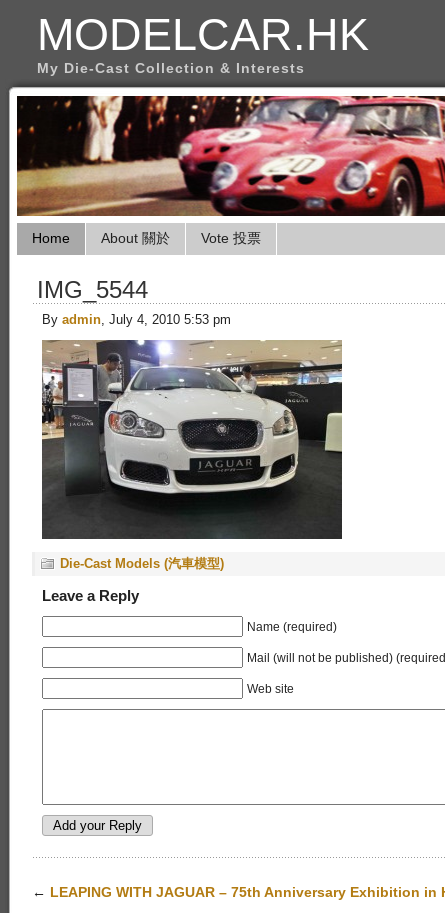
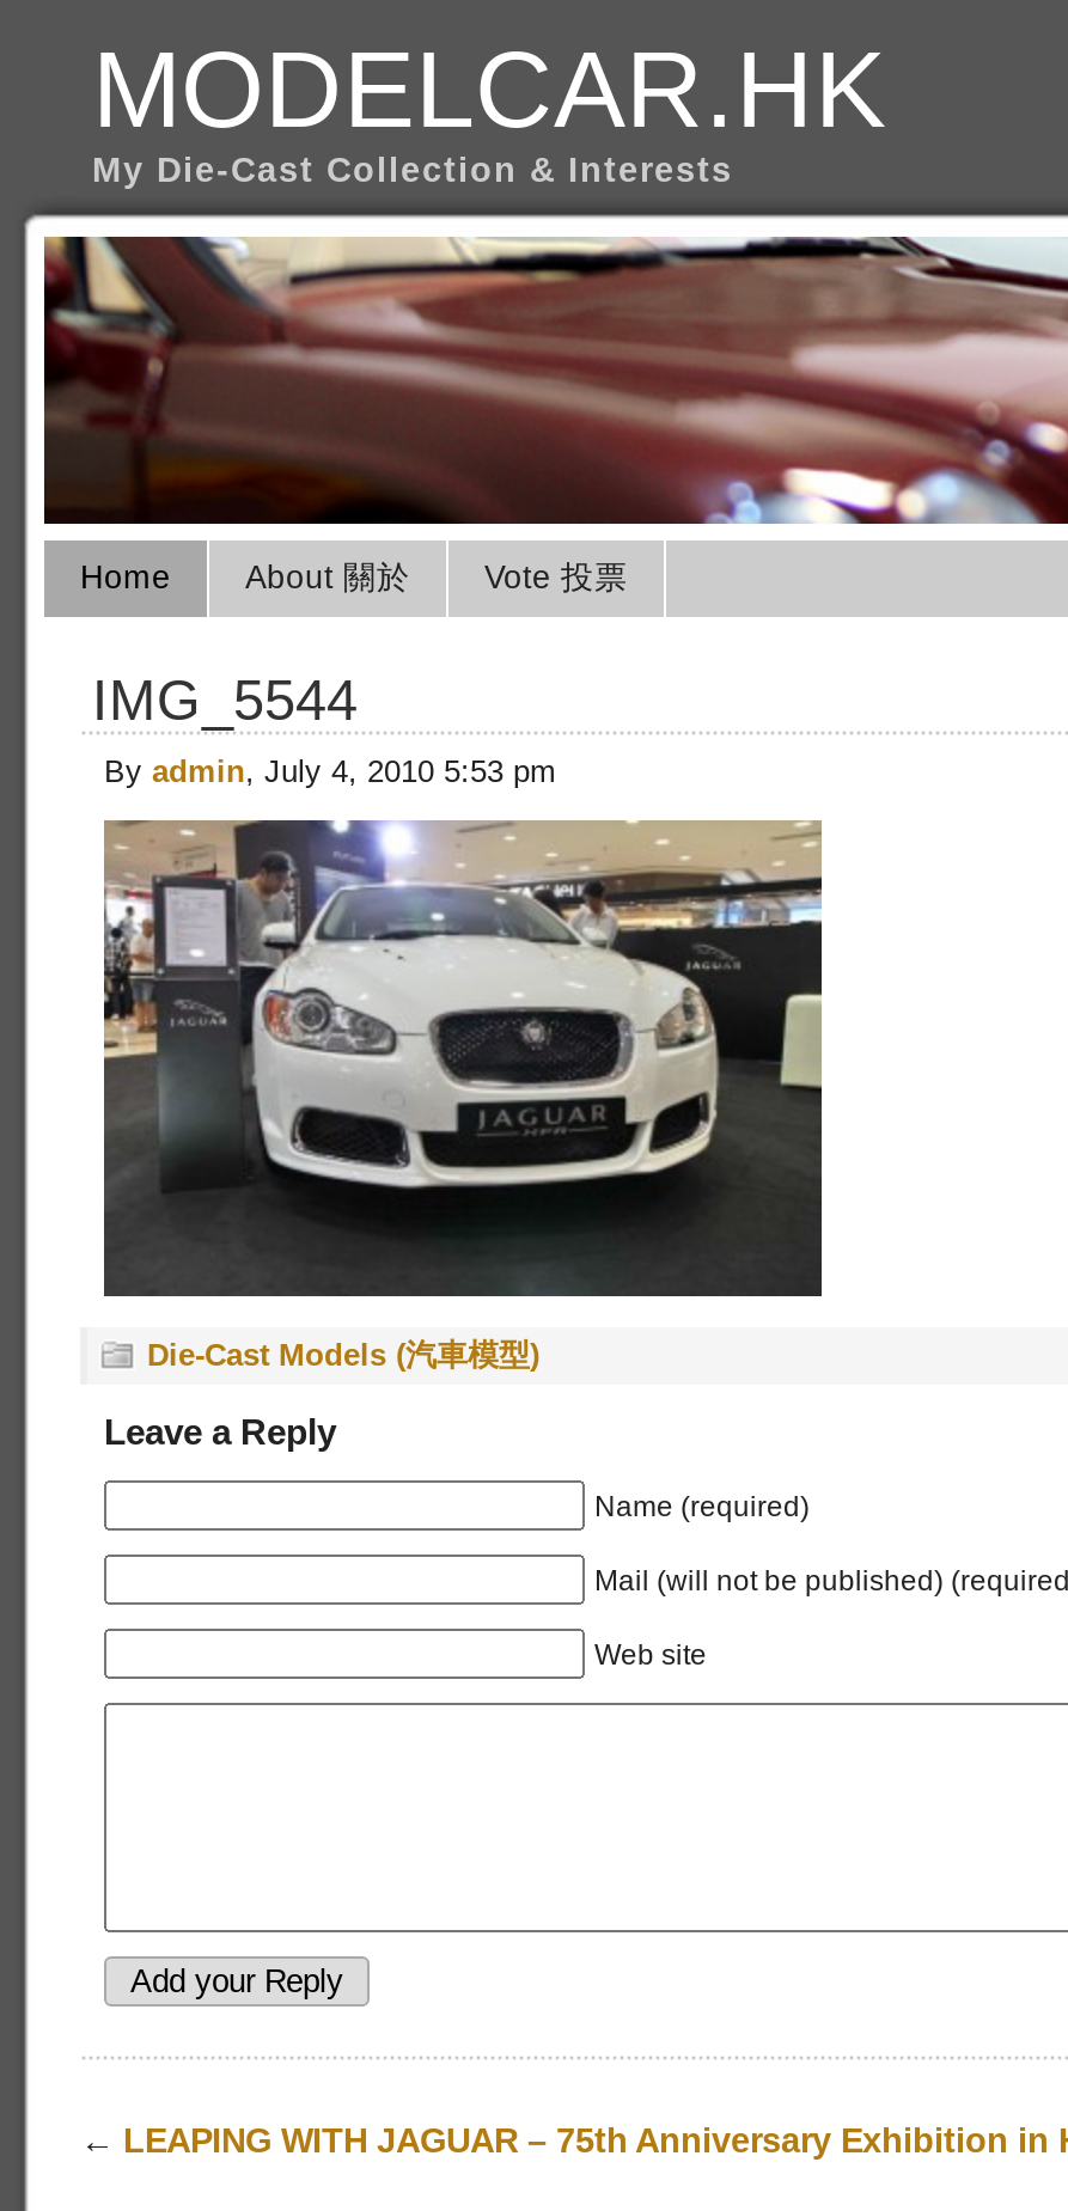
[16,95,442,217] [image] -> [42,234,1061,526] [image]

